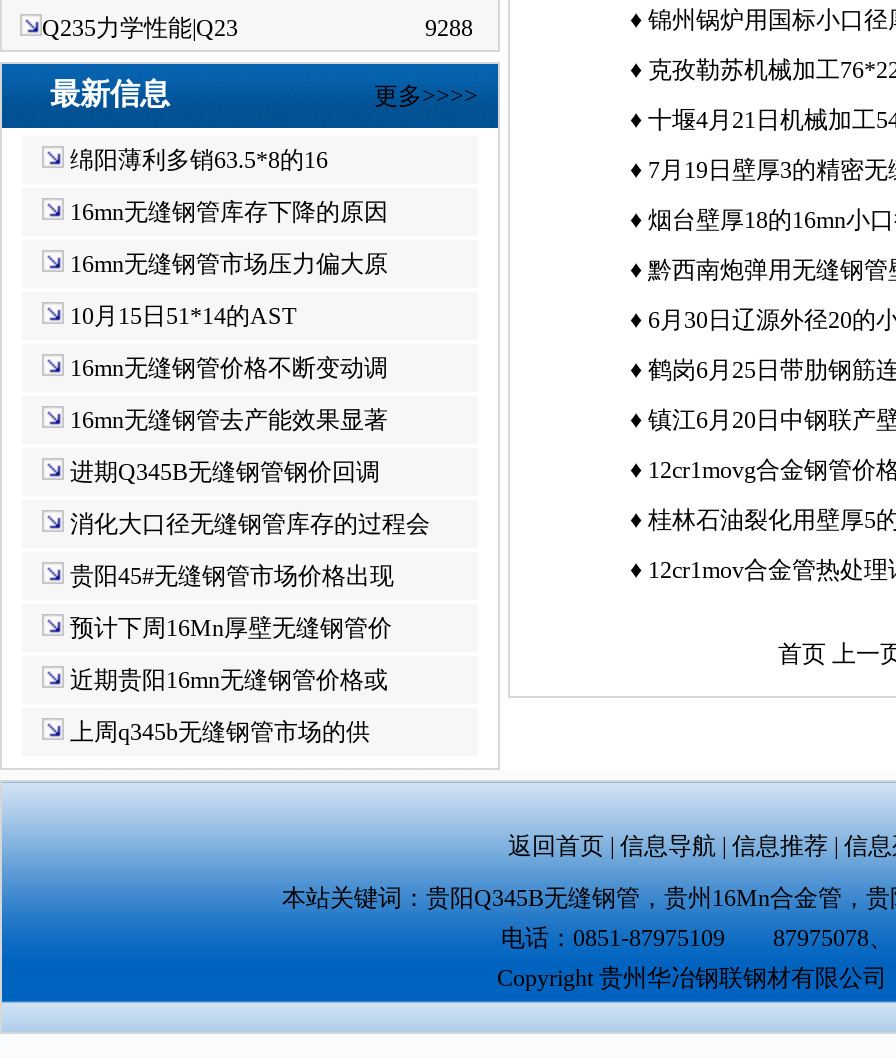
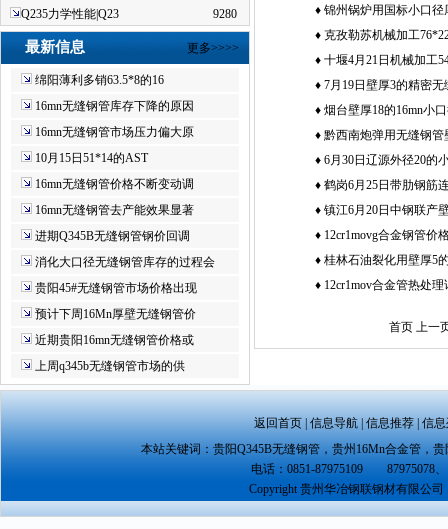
[425,14,473,42] 9288 -> [212,7,236,21] 9280

